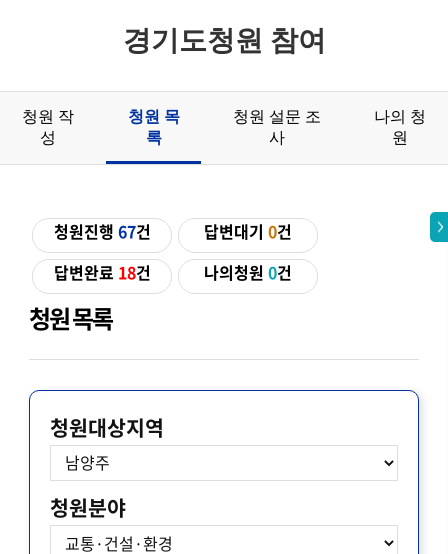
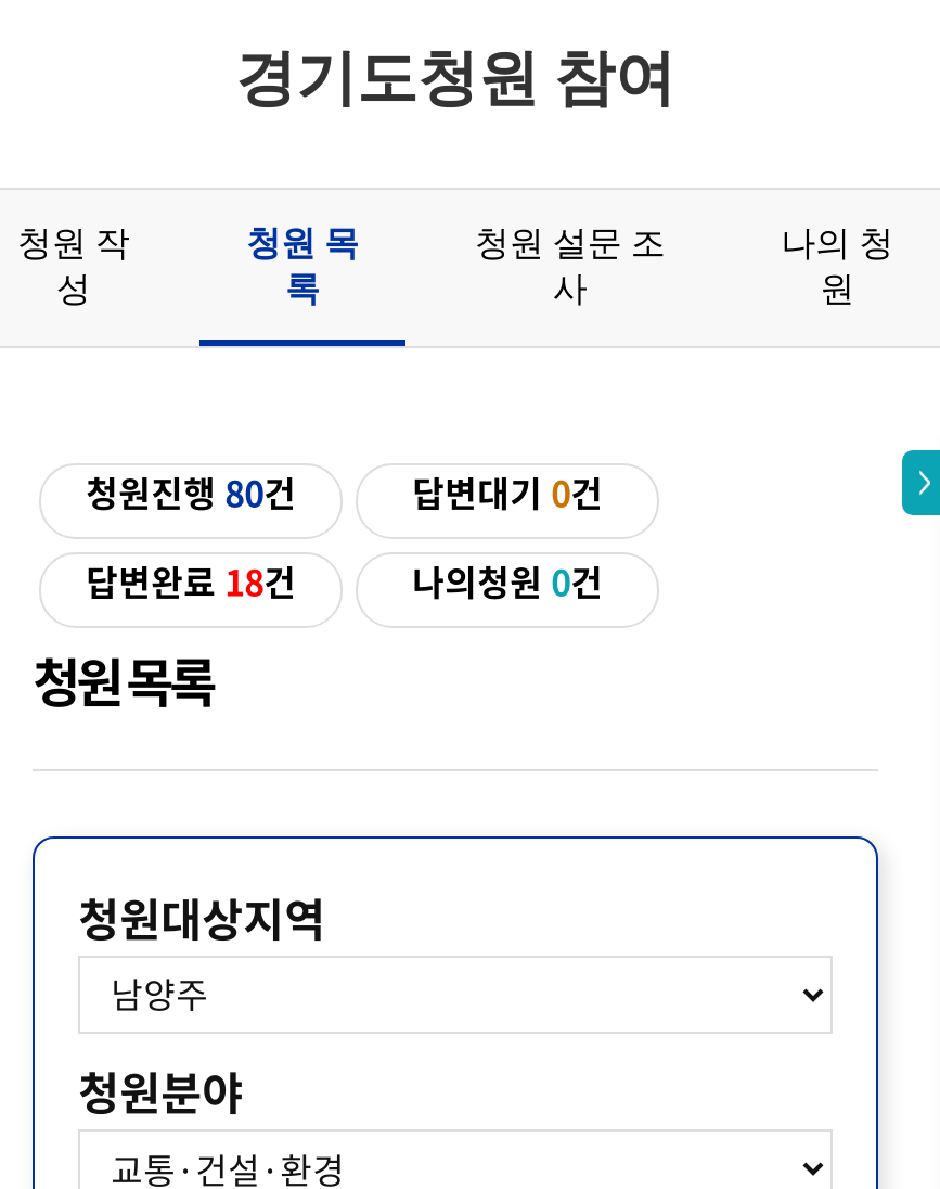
[54,224,151,240] 청원진행 67건 -> [86,475,296,510] 청원진행 80건

